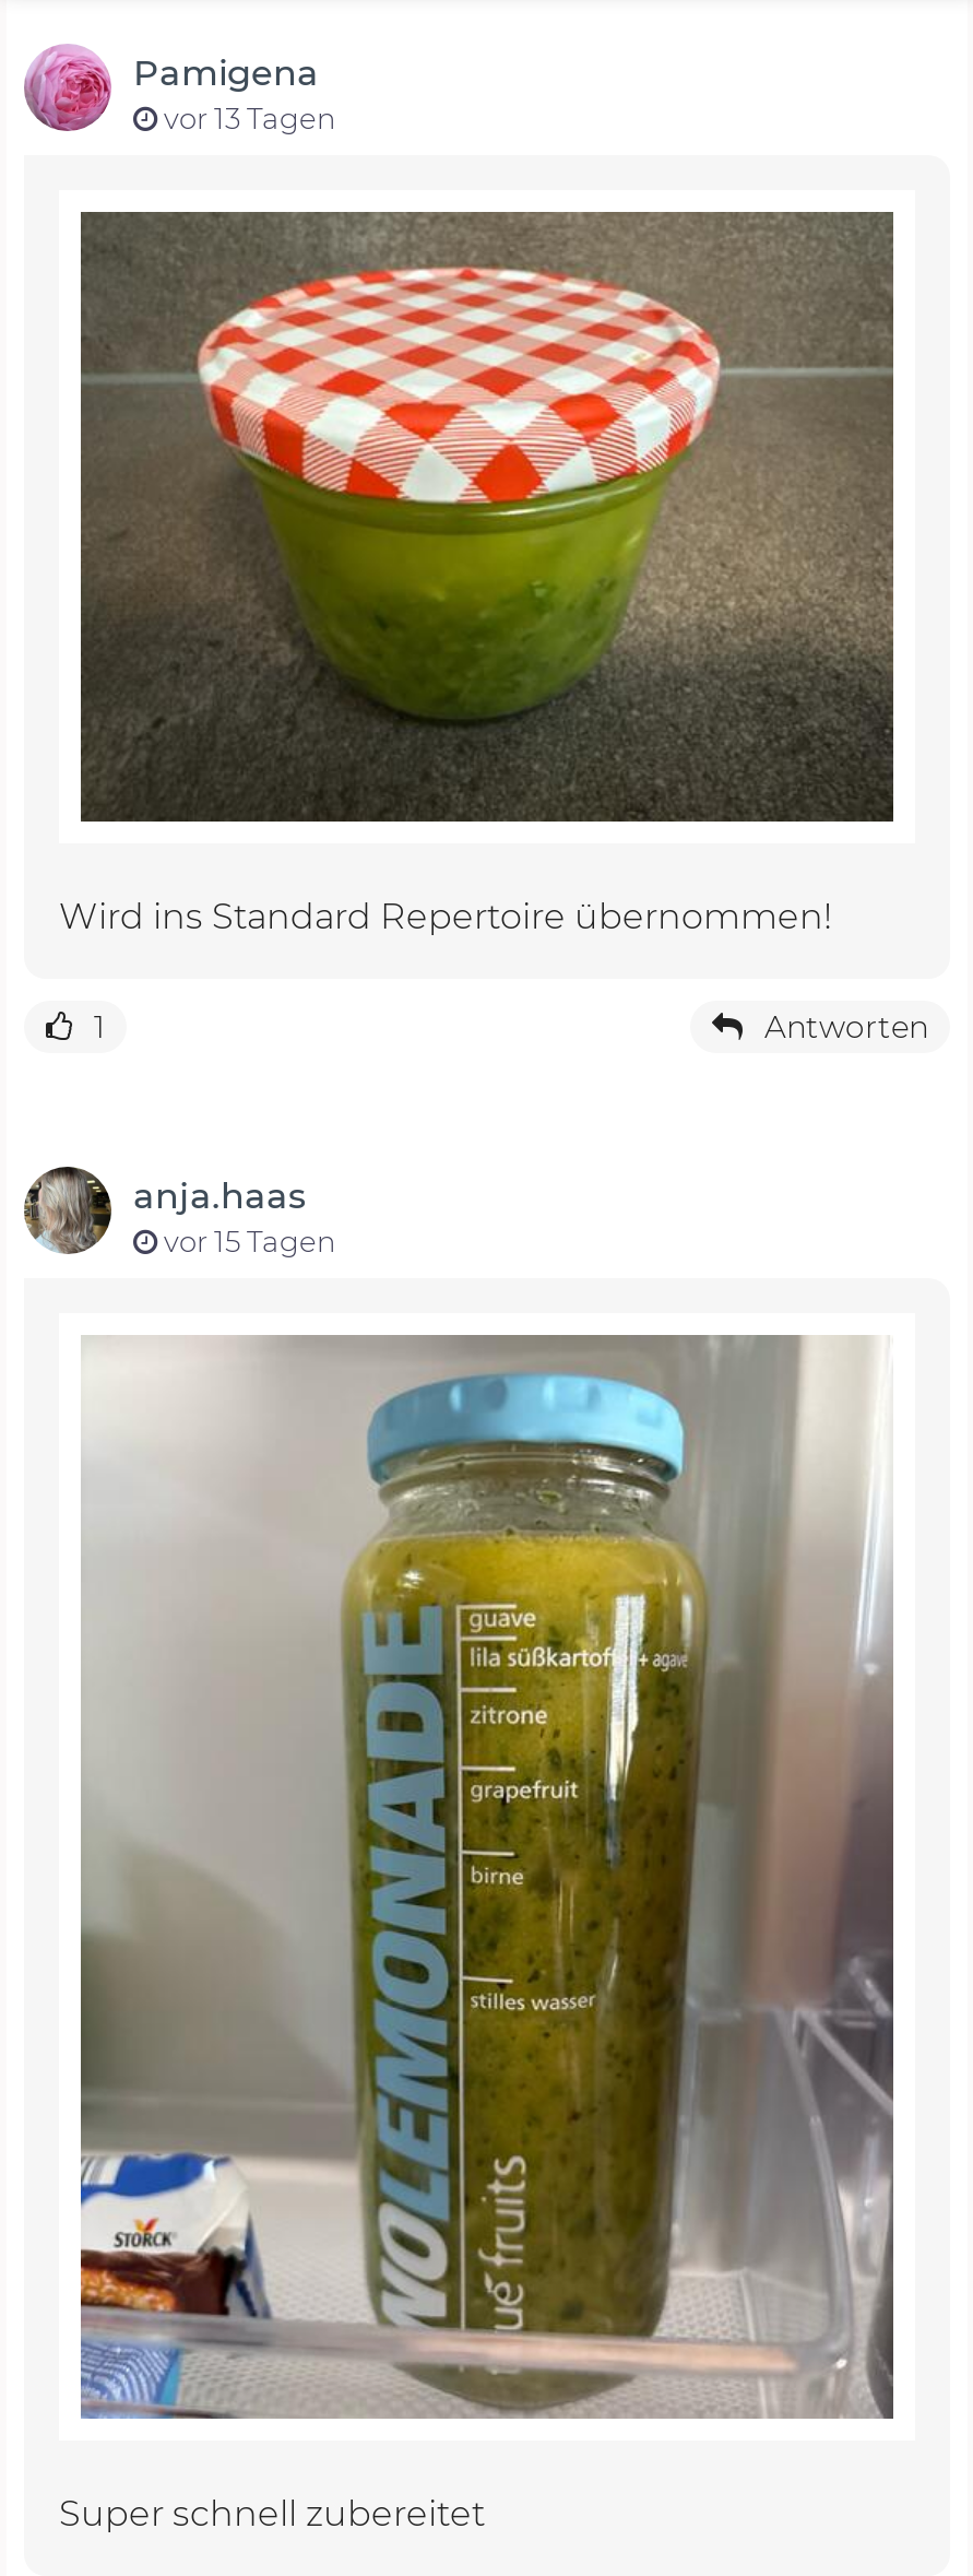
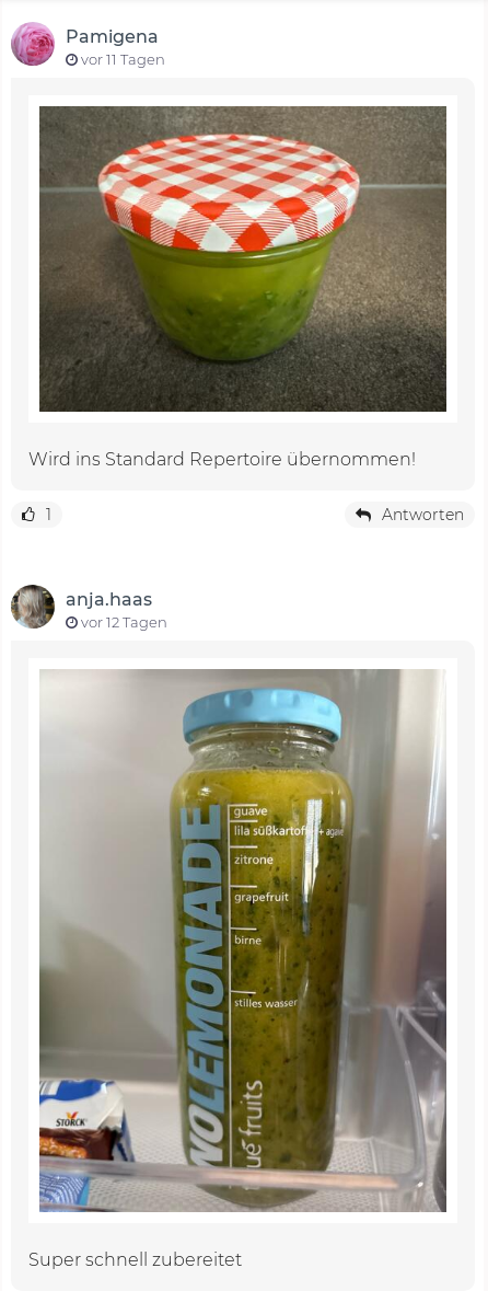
[157,100,336,135] vor 13 Tagen -> [78,50,165,68] vor 11 Tagen
[157,1223,336,1258] vor 15 Tagen -> [78,613,167,630] vor 12 Tagen

